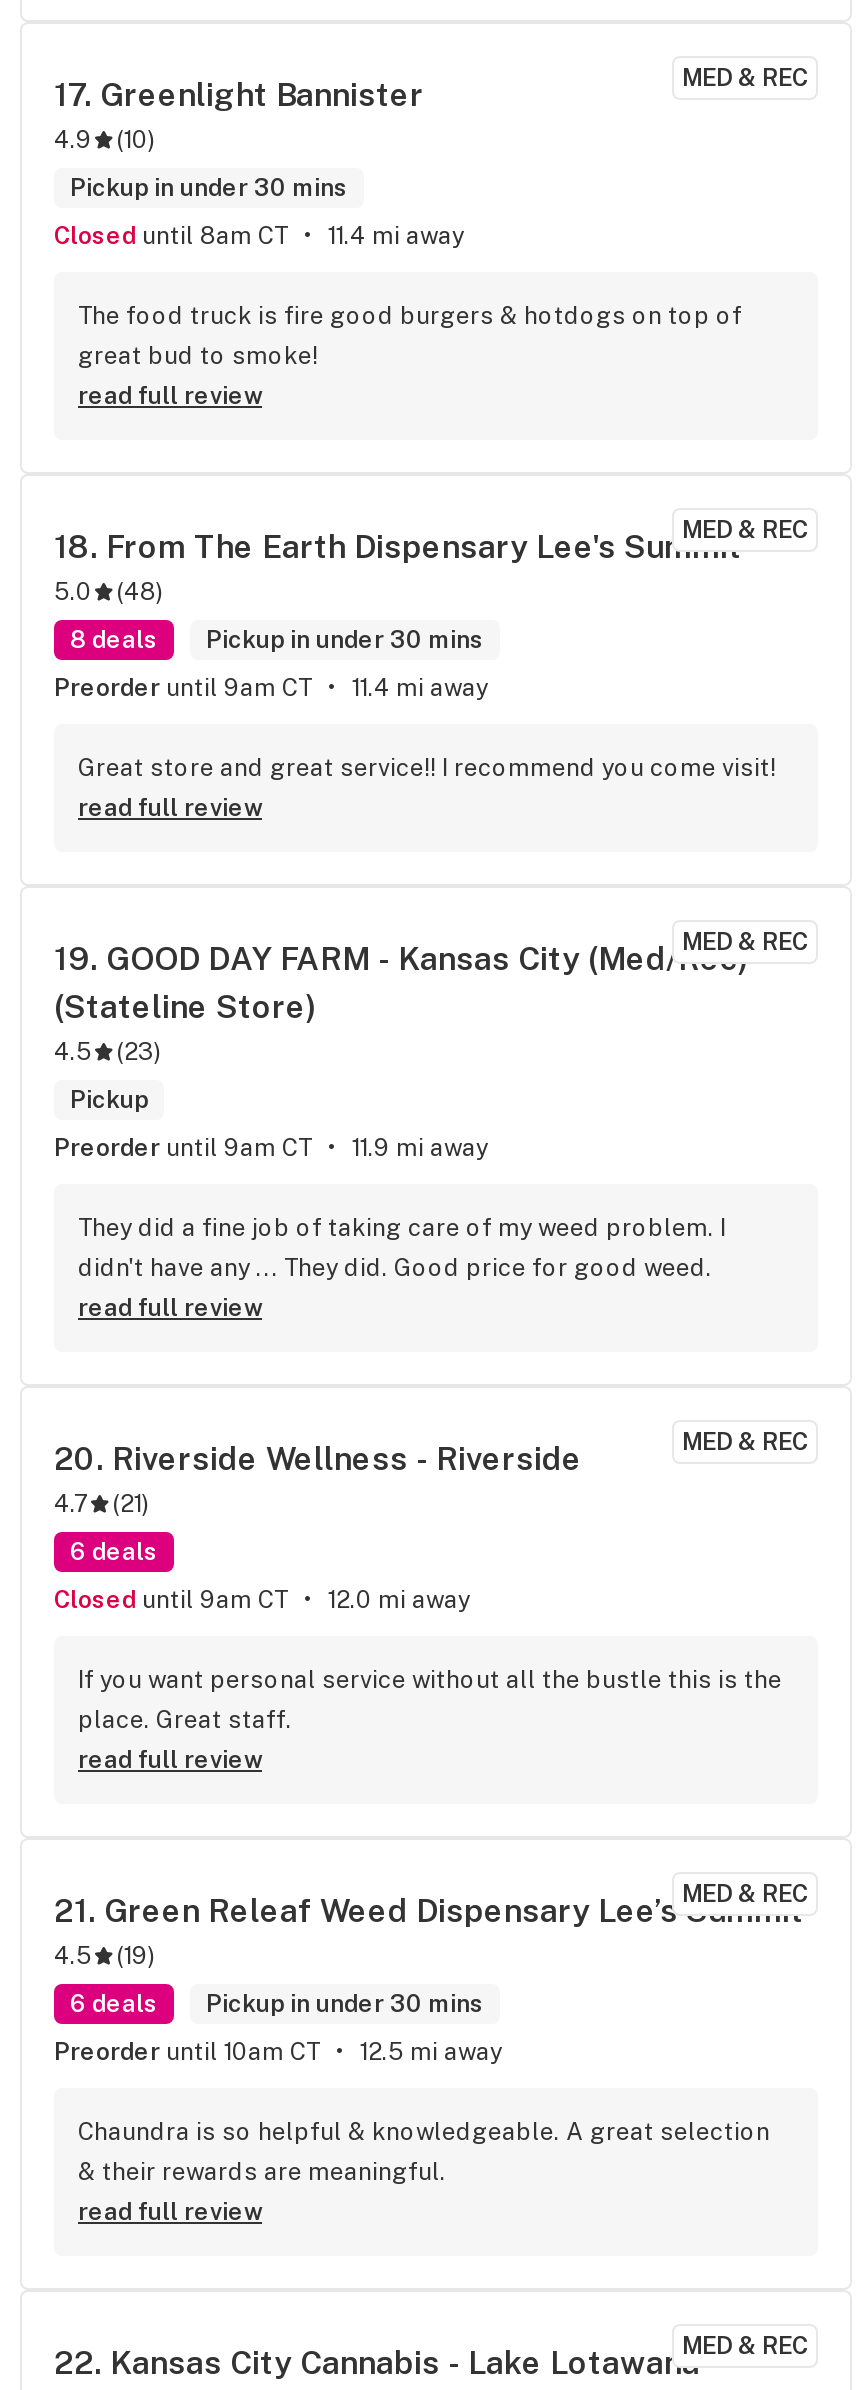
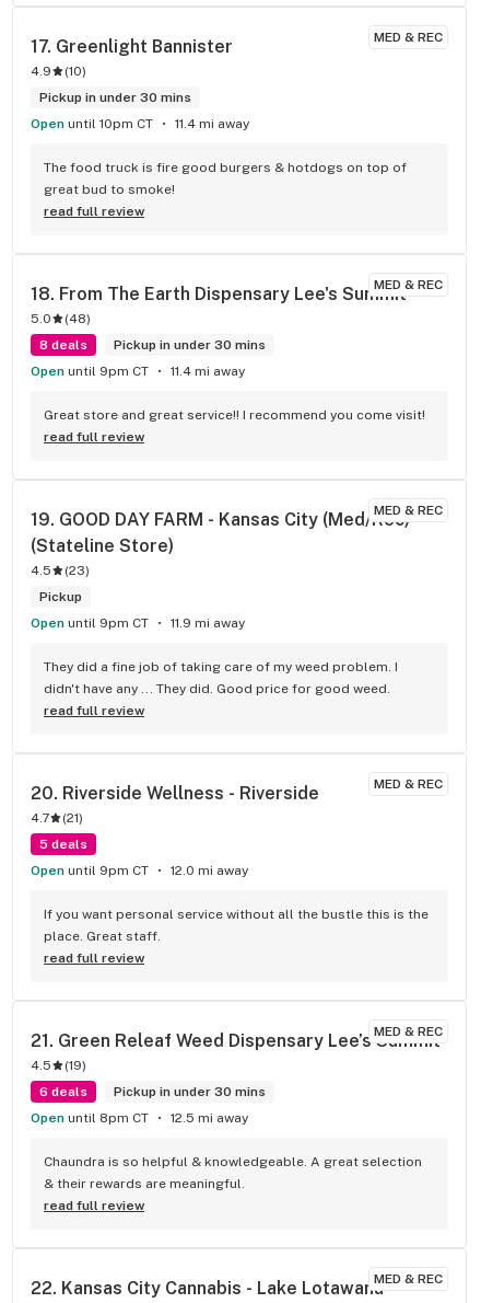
[70,222,288,250] Closed until 8am CT -> [40,116,153,131] Open until 10pm CT
[70,674,312,702] Preorder until 9am CT -> [40,364,149,379] Open until 9pm CT
[70,1134,312,1162] Preorder until 9am CT -> [40,615,149,631] Open until 9pm CT
[70,1538,158,1566] 6 deals -> [39,837,87,852] 5 deals
[70,1586,288,1614] Closed until 9am CT -> [40,863,149,878] Open until 9pm CT
[70,2038,320,2066] Preorder until 10am CT -> [40,1110,149,1126] Open until 8pm CT

